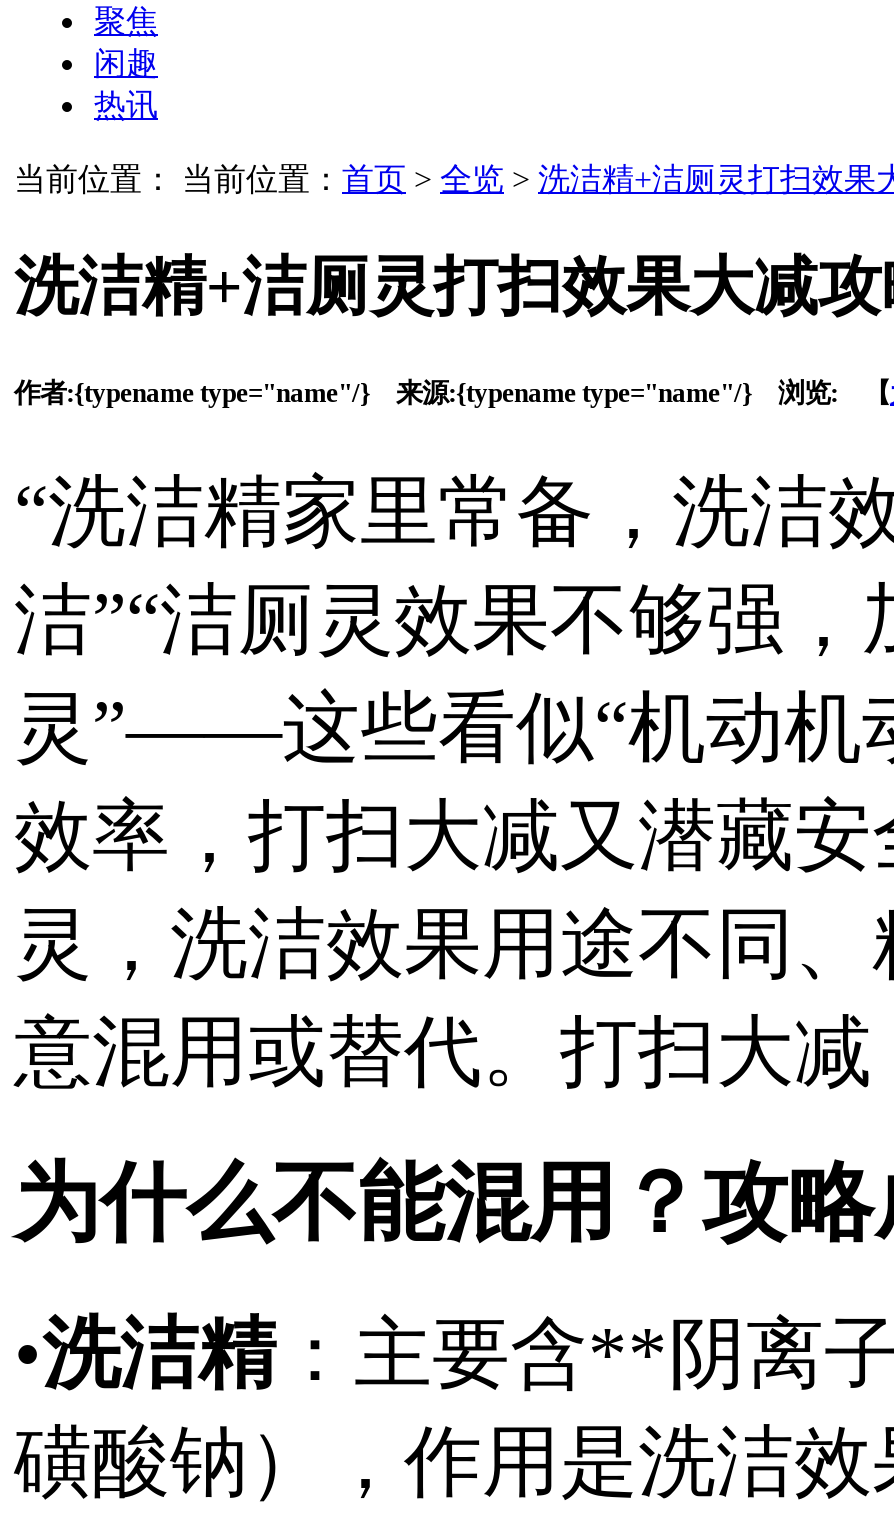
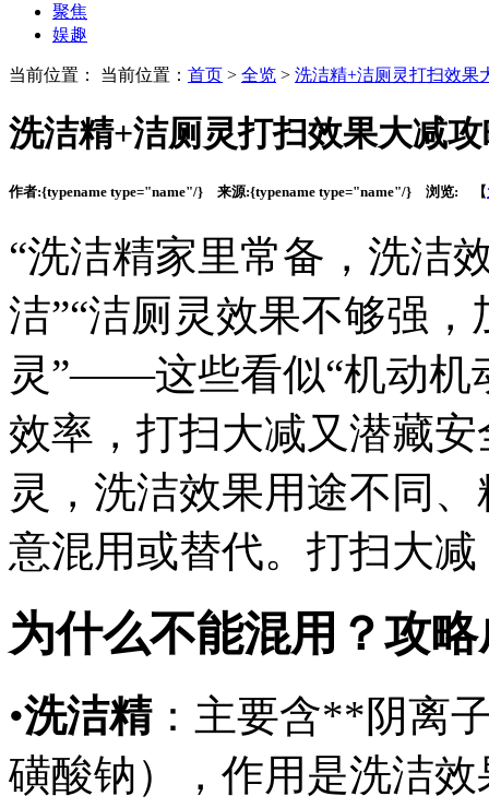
[94,46,158,122] 闲趣 | 热讯 -> [52,25,87,44] 娱趣

